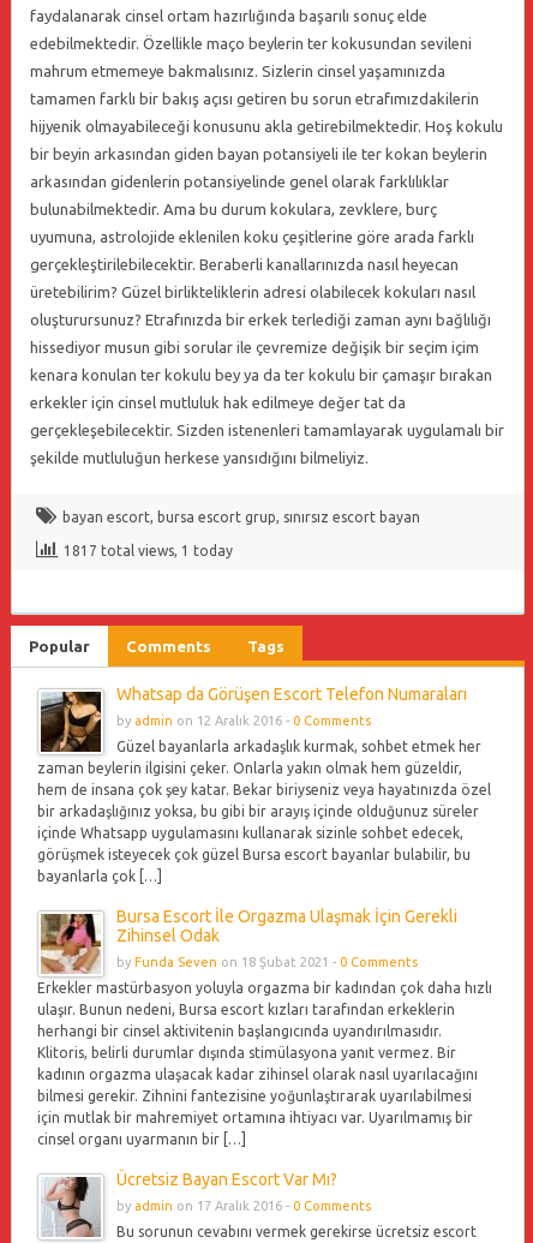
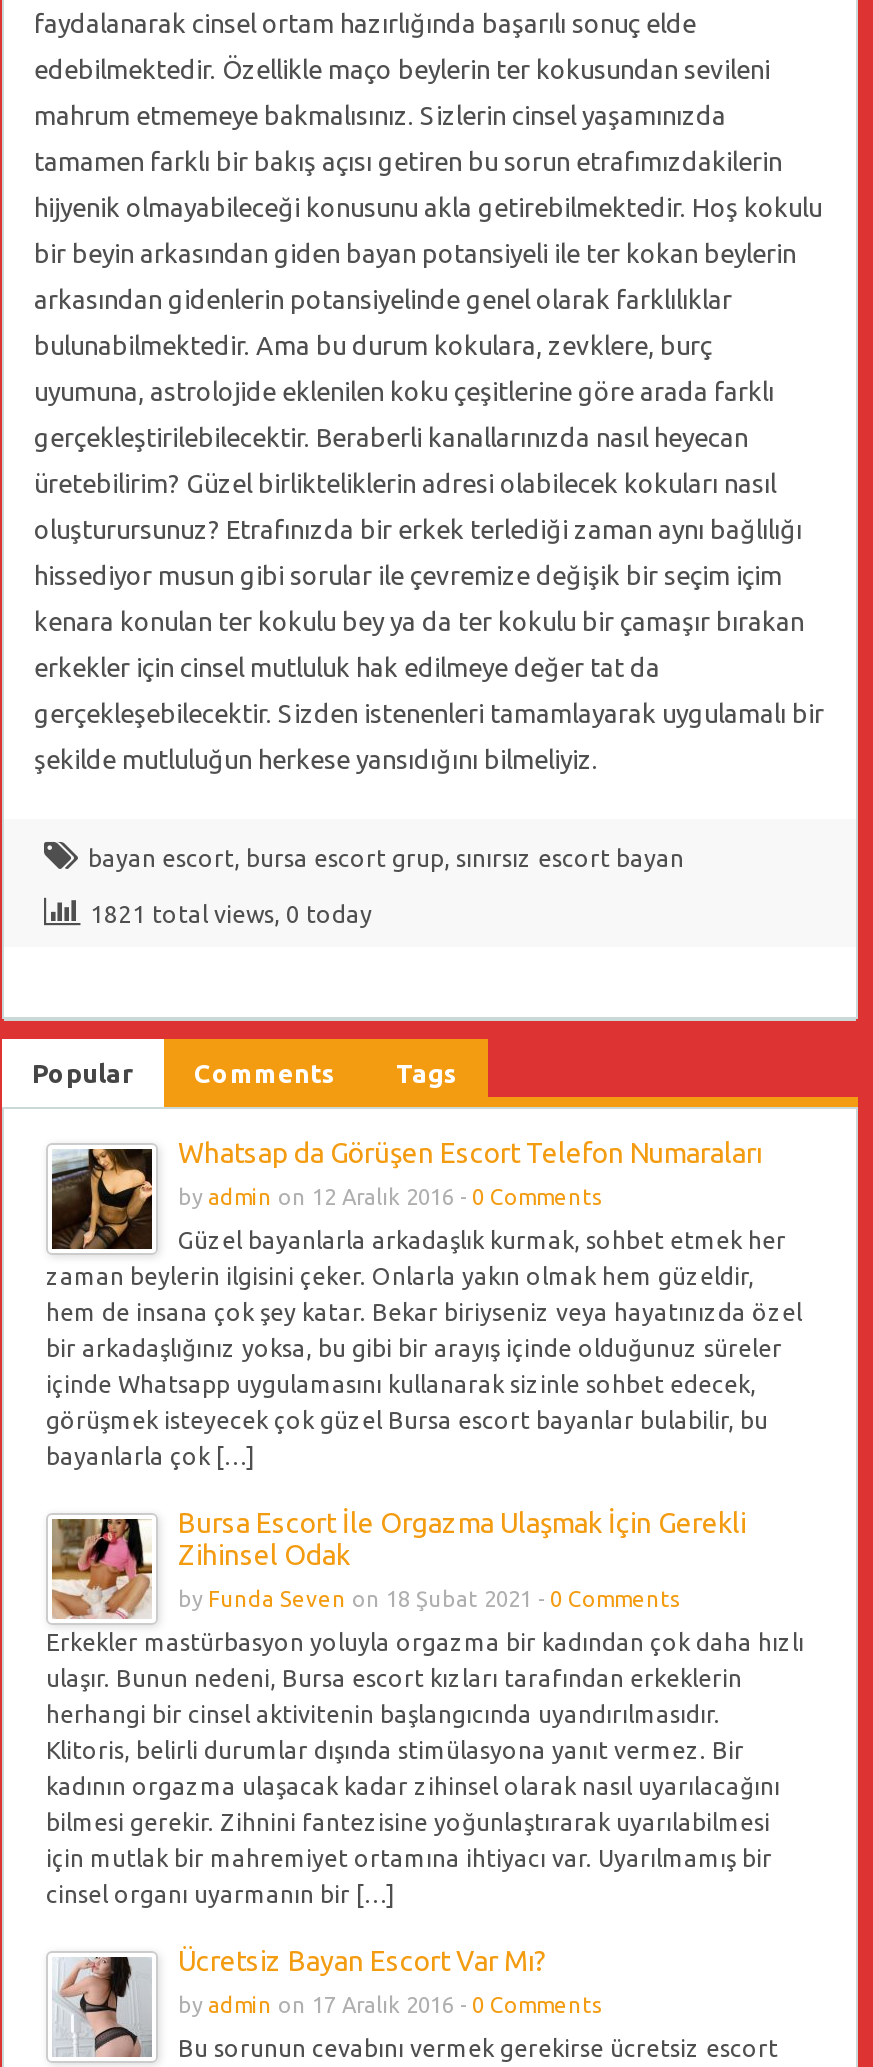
[64,543,233,558] 1817 total views, 1 today -> [90,901,372,927] 1821 total views, 0 today

